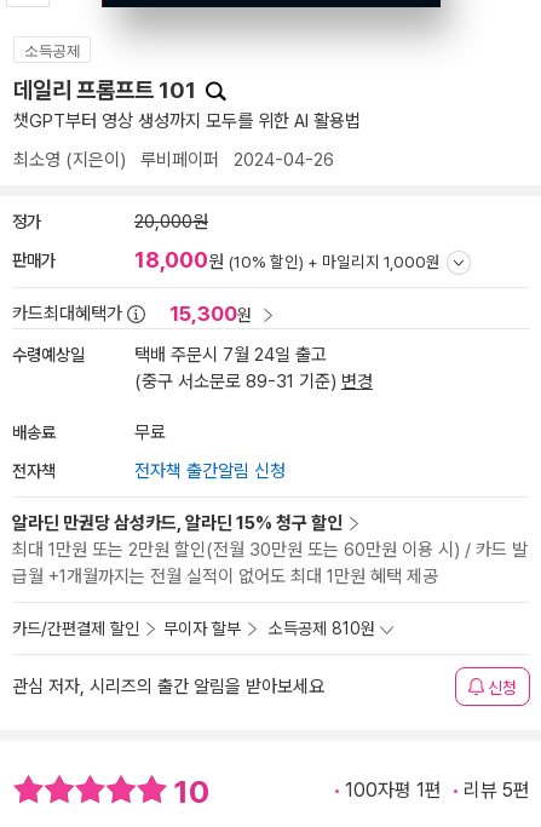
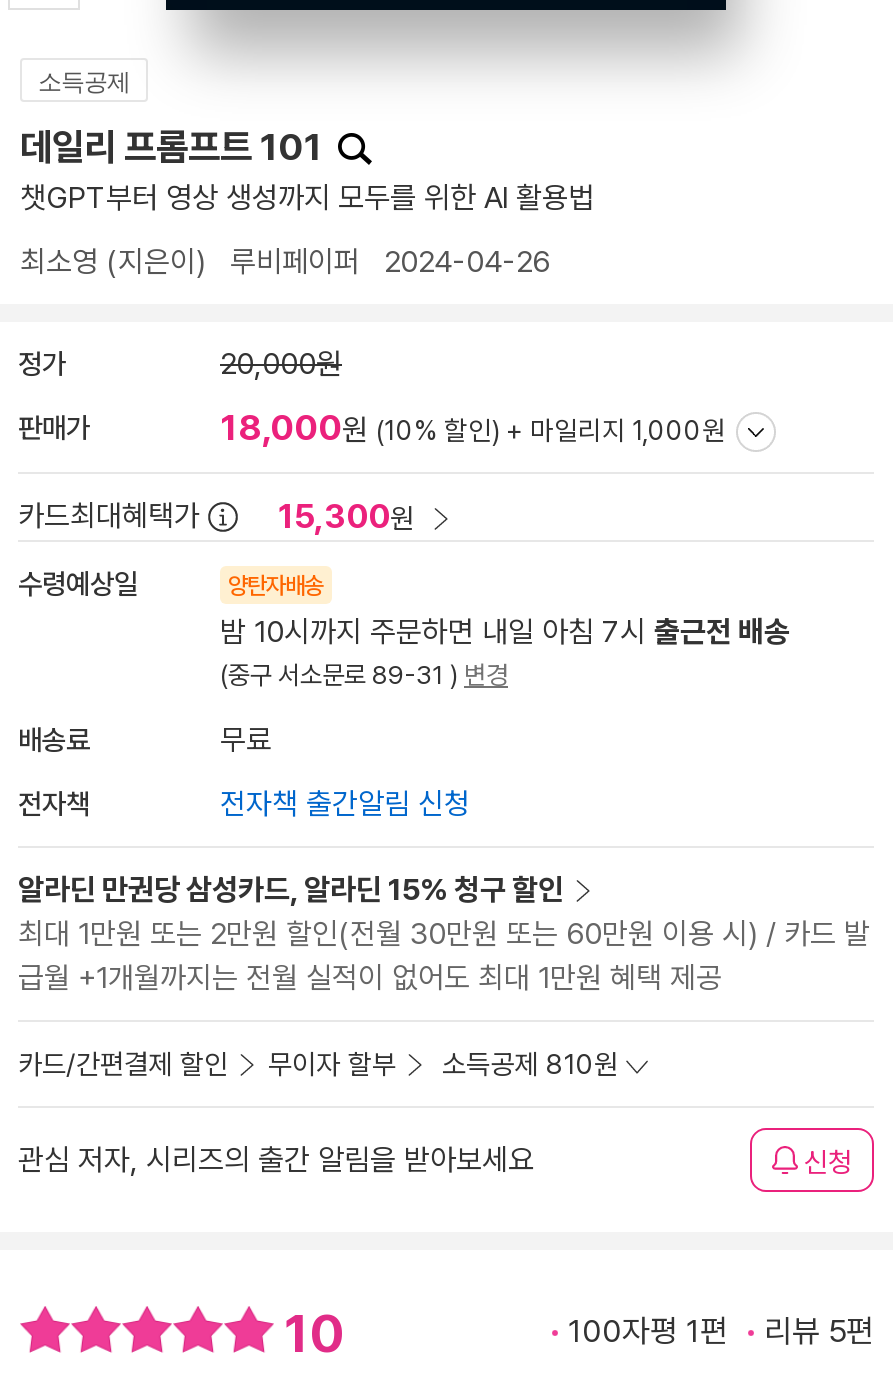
[134,344,373,392] 택배 주문시 7월 24일 출고 | (중구 서소문로 89-31 기준) 변경 -> [220,572,790,690] 양탄자배송 | 밤 10시까지 주문하면 내일 아침 7시 출근전 배송 | (중구 서소문로 89-31 ) 변경

